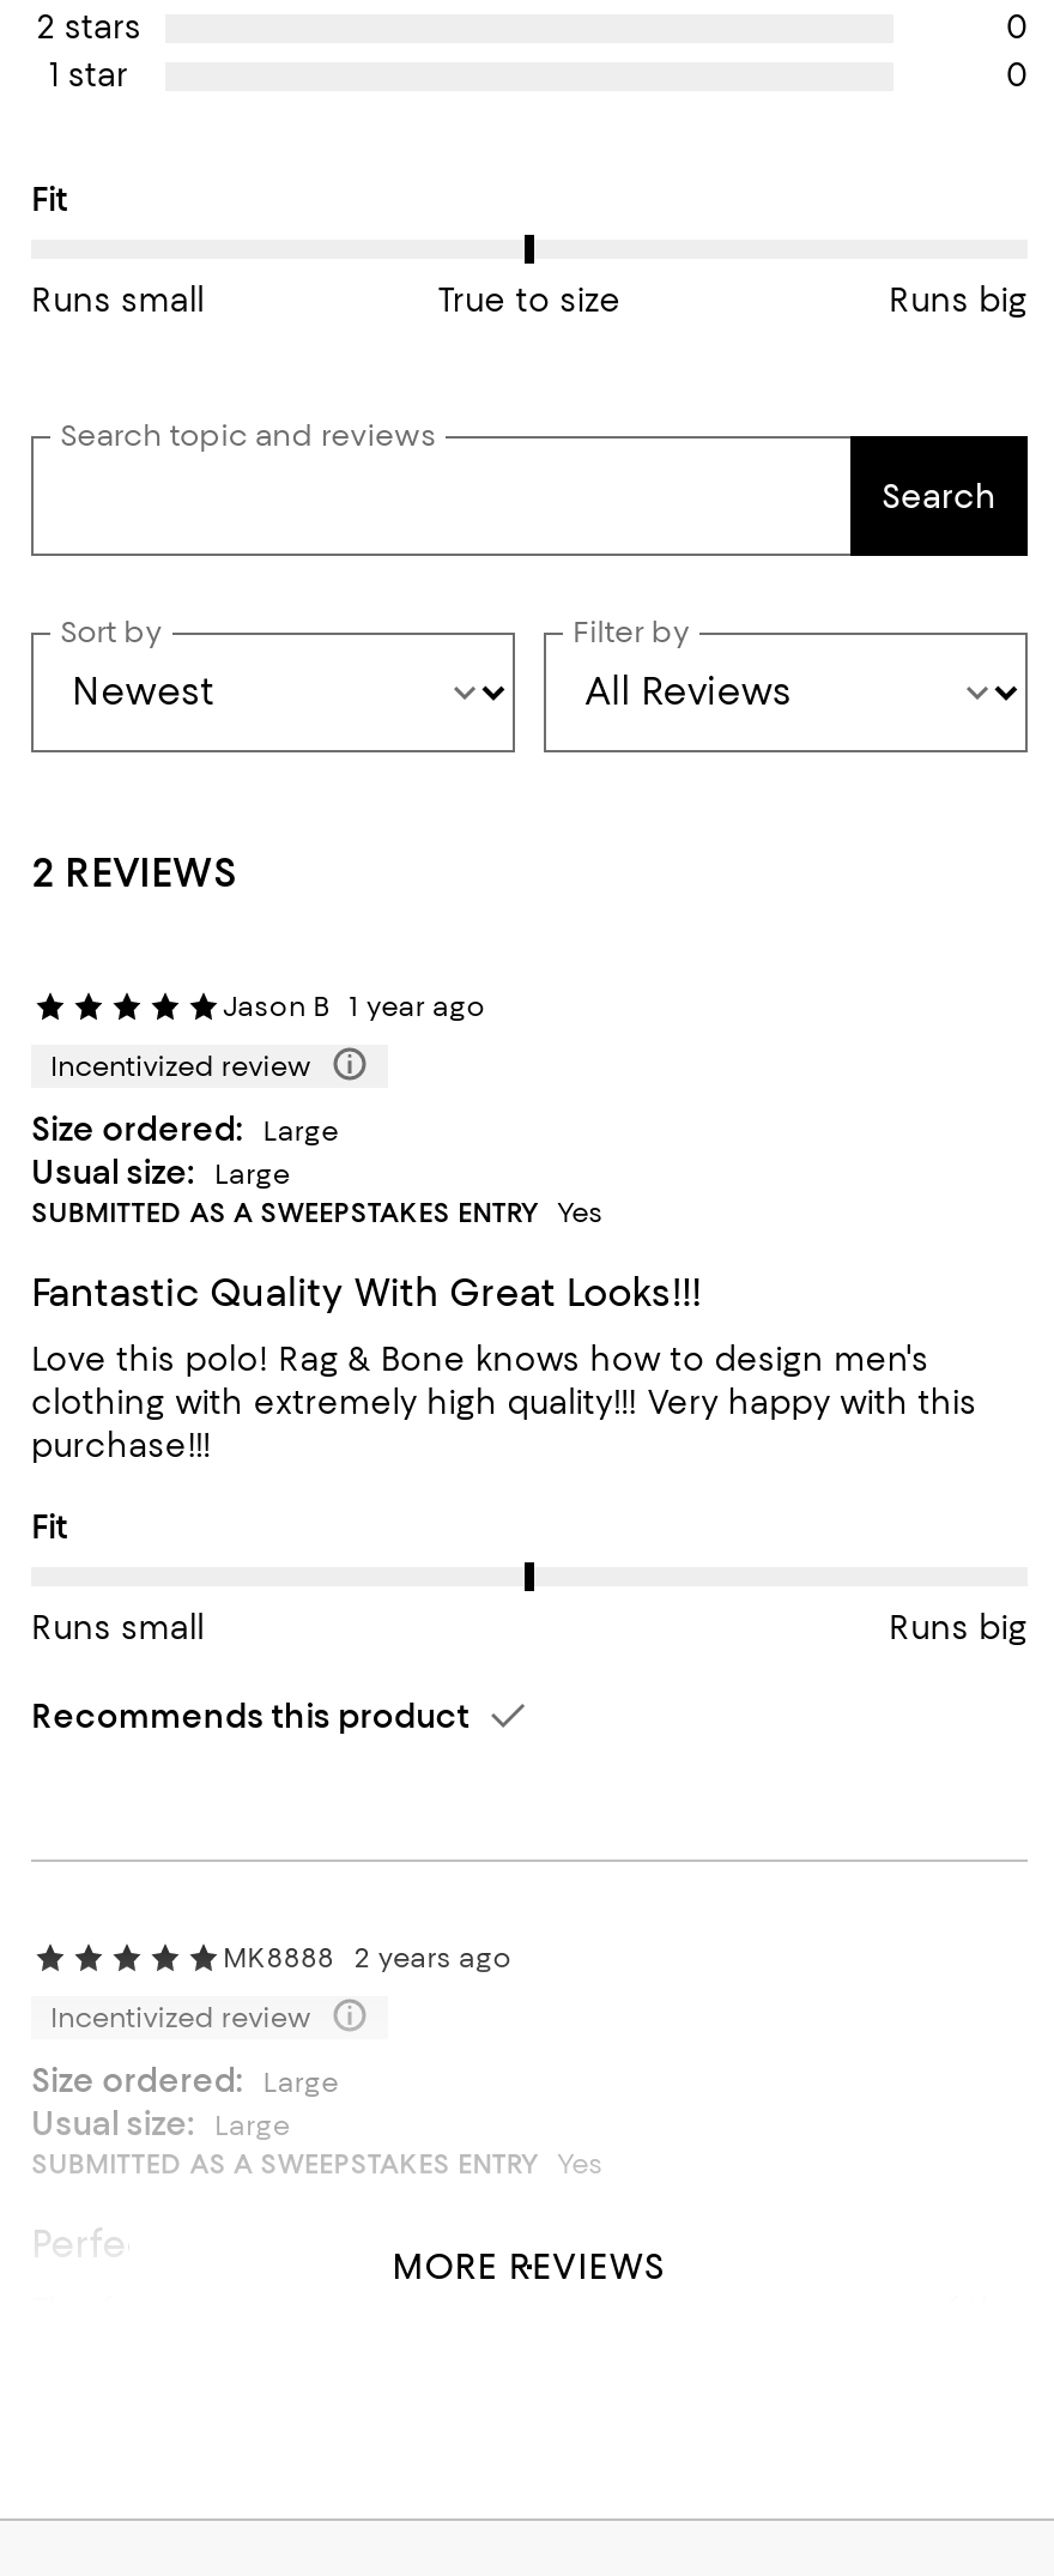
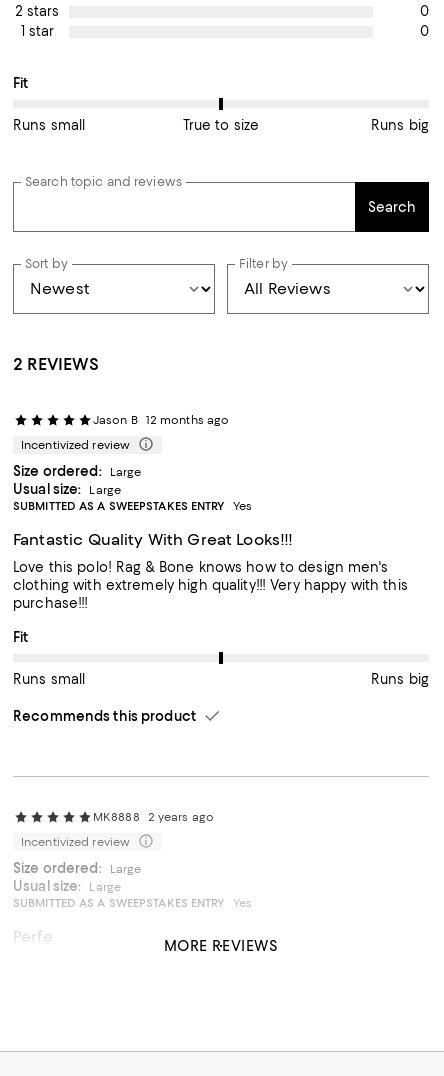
[223,990,486,1023] Jason B 1 year ago -> [93,413,229,427] Jason B 12 months ago

